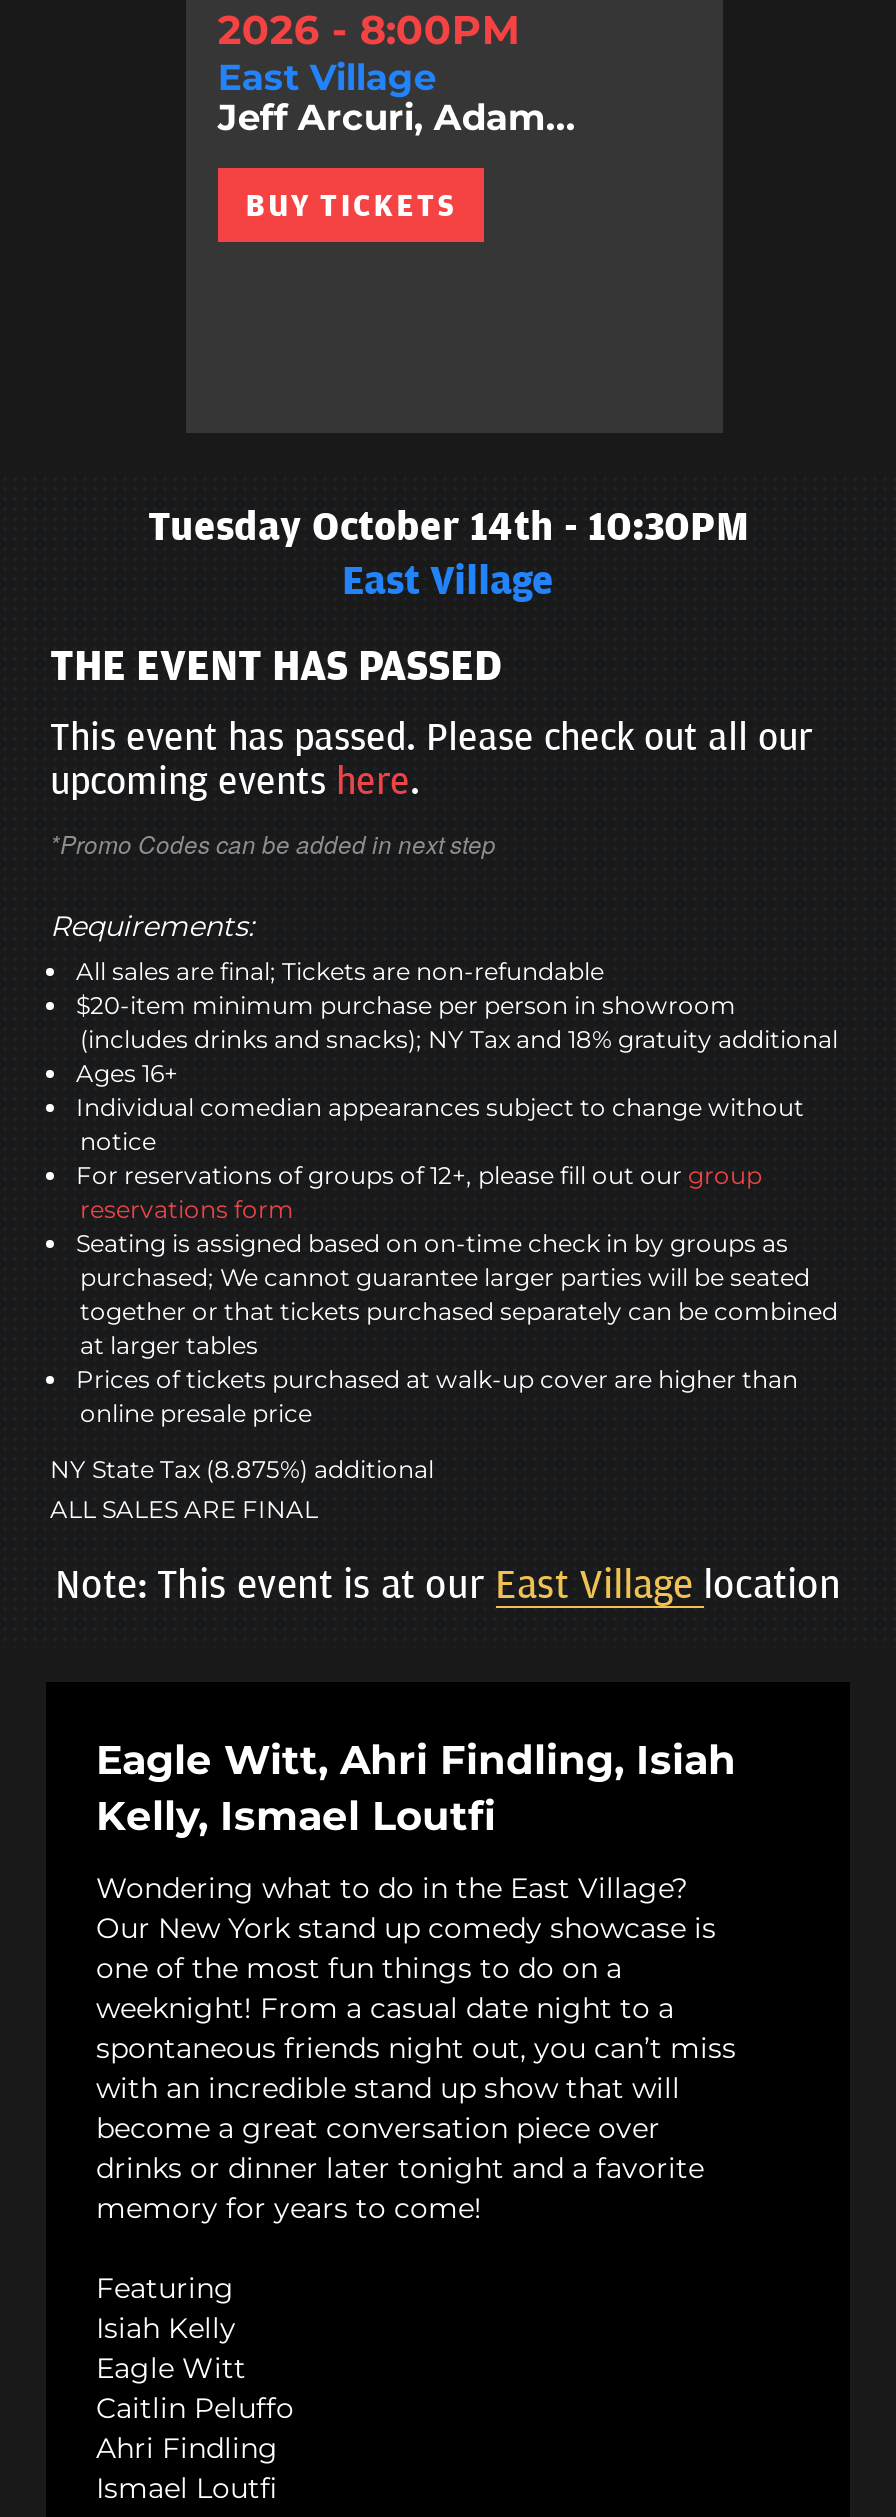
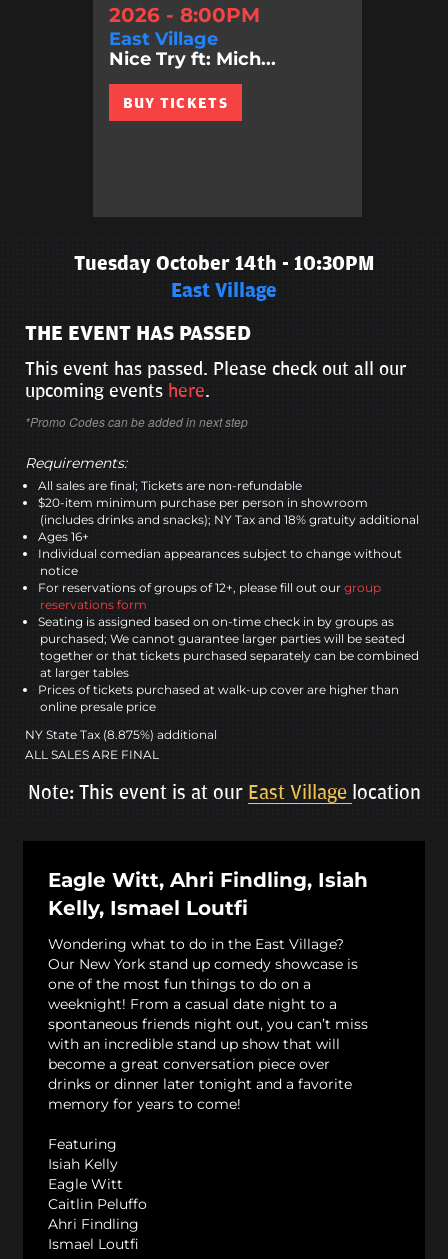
[218,96,576,140] Jeff Arcuri, Adam... -> [109,48,276,70] Nice Try ft: Mich...

